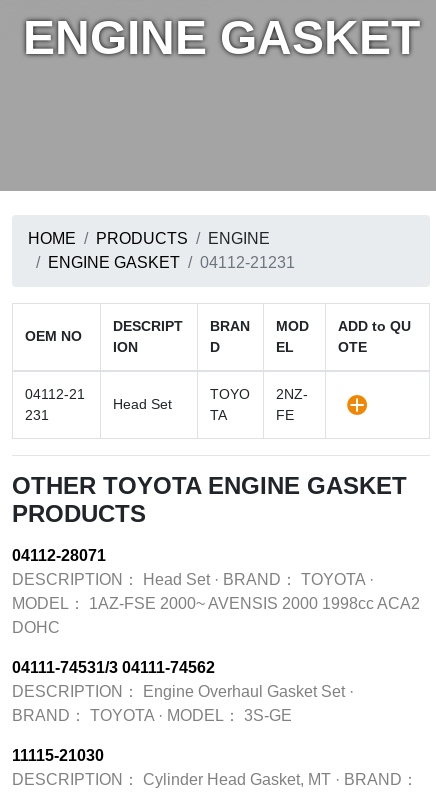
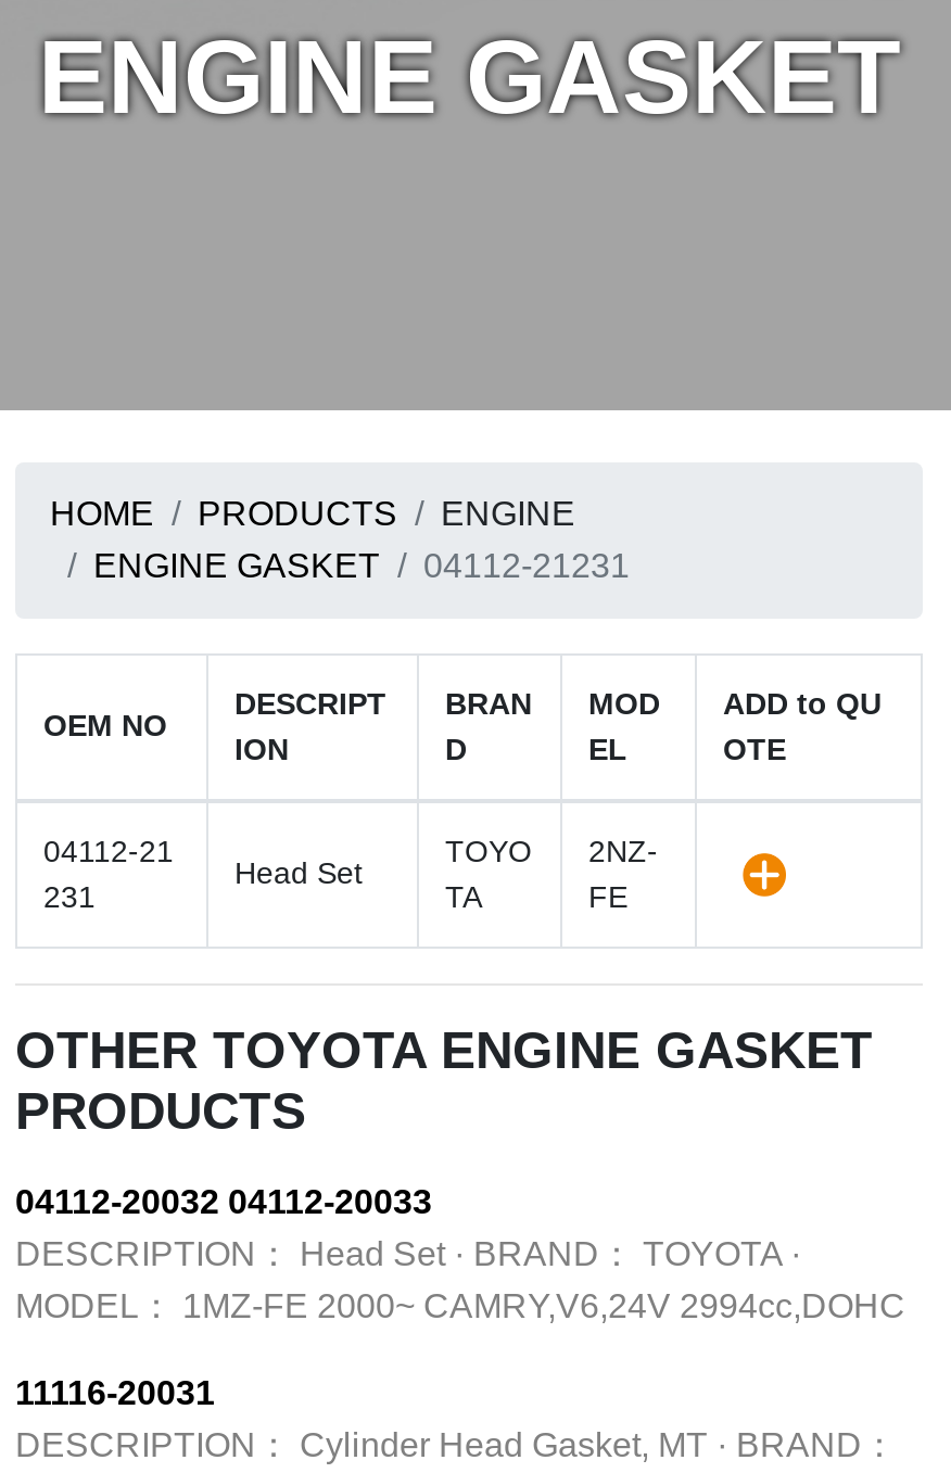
[12,547,106,564] 04112-28071 -> [15,1183,432,1220] 04112-20032 04112-20033
[12,595,420,764] MODEL： 1AZ-FSE 2000~ AVENSIS 2000 1998cc ACA2 | DOHC | 04111-74531/3 04111-74562 | DESCRIPTION： Engine Overhaul Gasket Set · | BRAND： TOYOTA · MODEL： 3S-GE | 11115-21030 -> [15,1287,905,1411] MODEL： 1MZ-FE 2000~ CAMRY,V6,24V 2994cc,DOHC | 11116-20031

